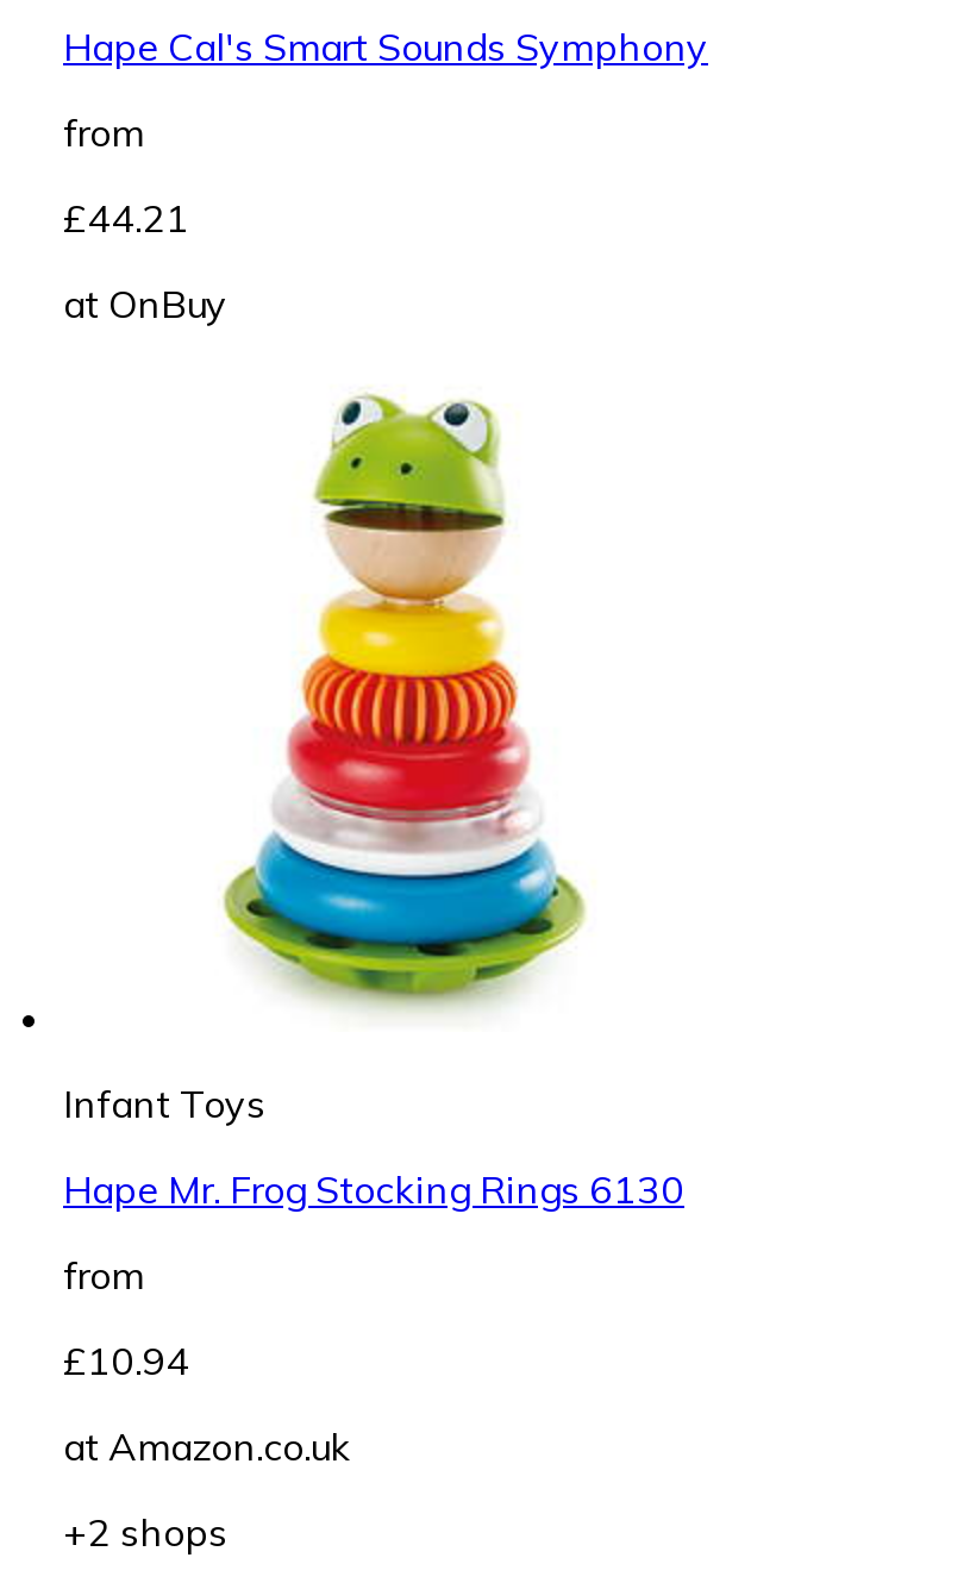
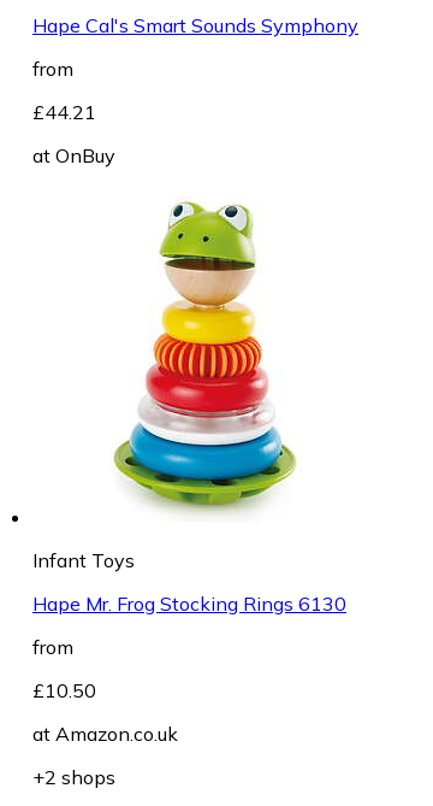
[63,1336,189,1384] £10.94 -> [32,678,96,702] £10.50

